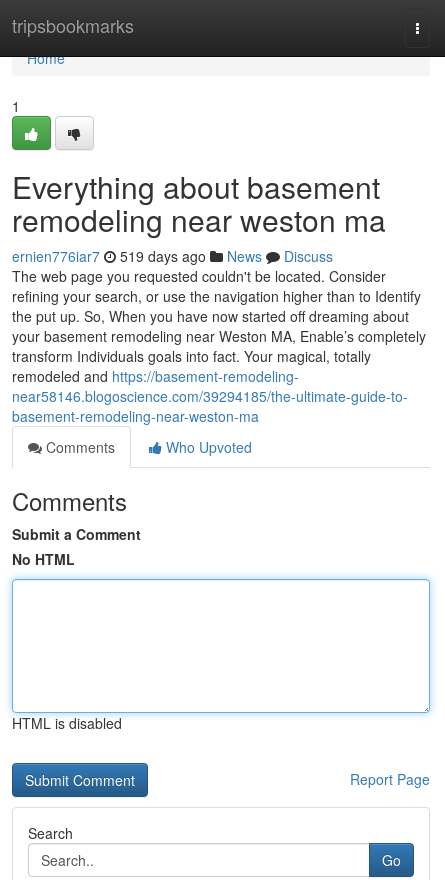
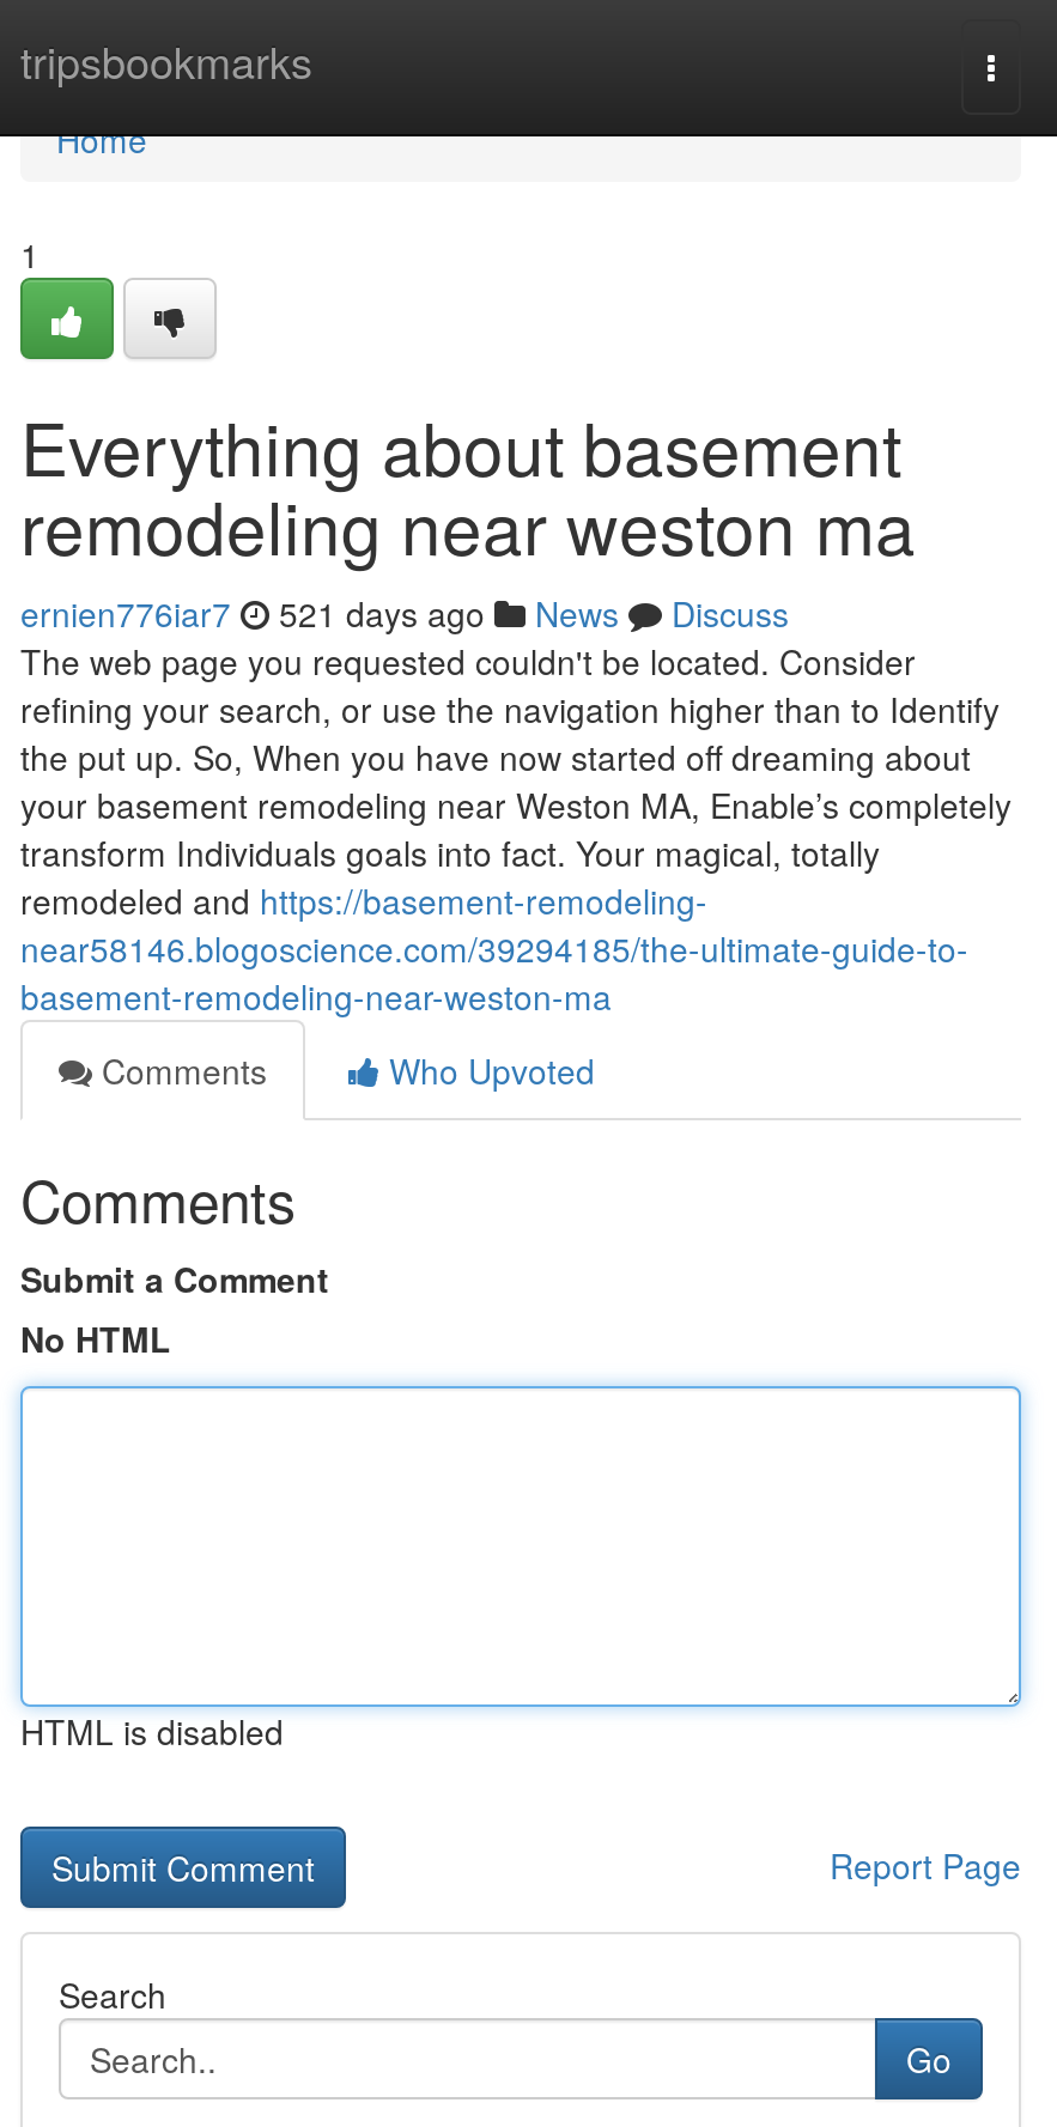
[12,246,333,266] ernien776iar7 519 days ago News Discuss -> [20,589,789,637] ernien776iar7 521 days ago News Discuss

